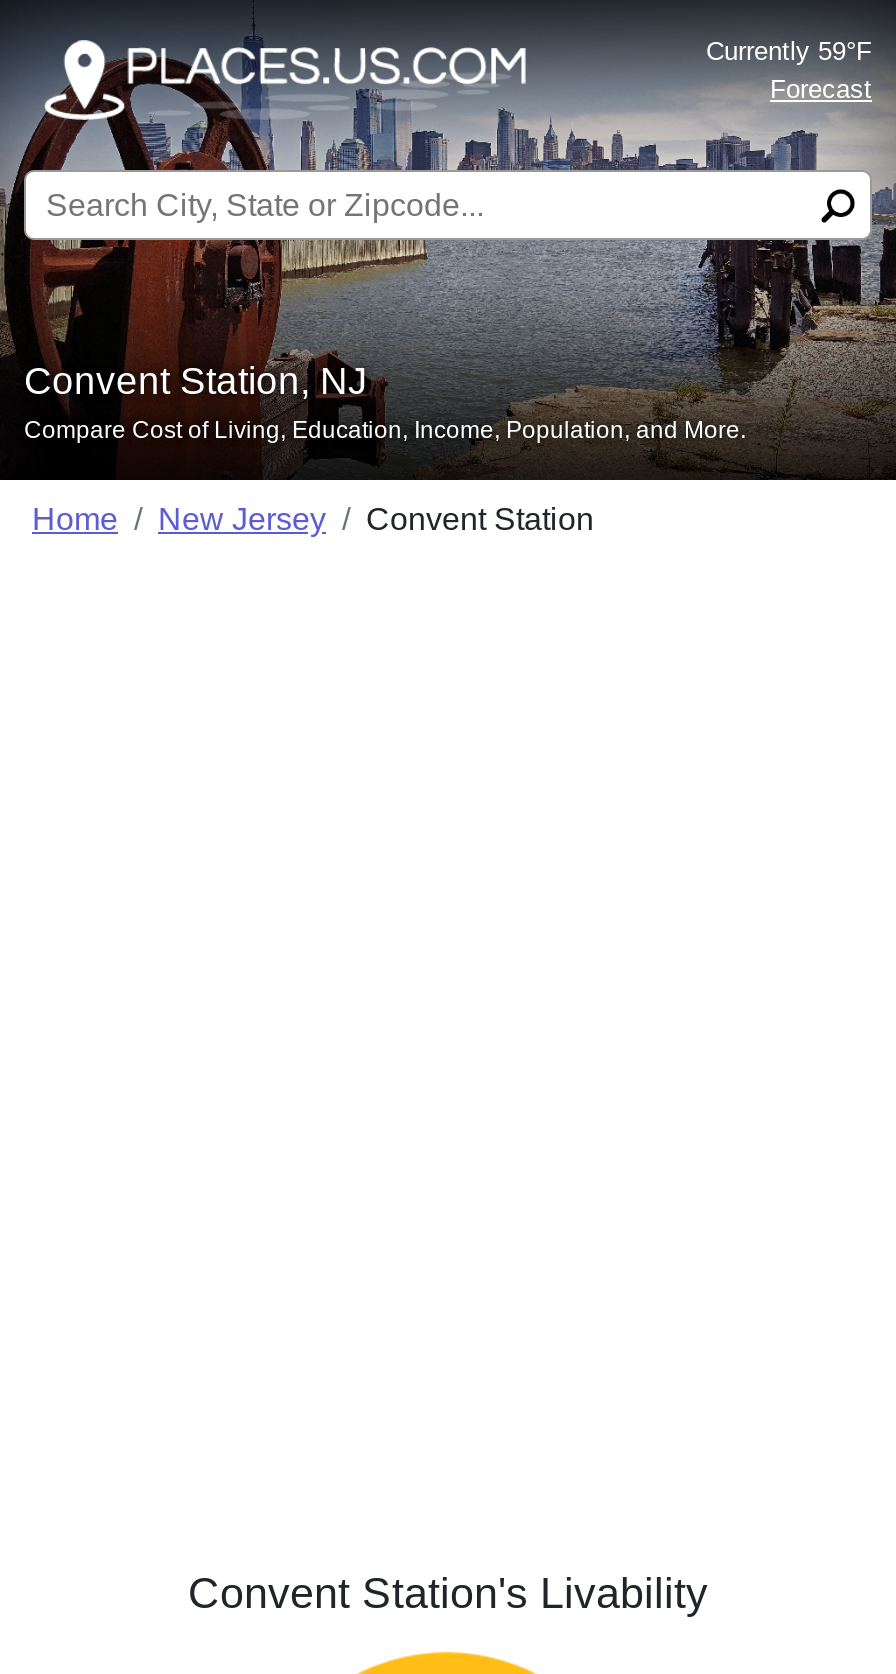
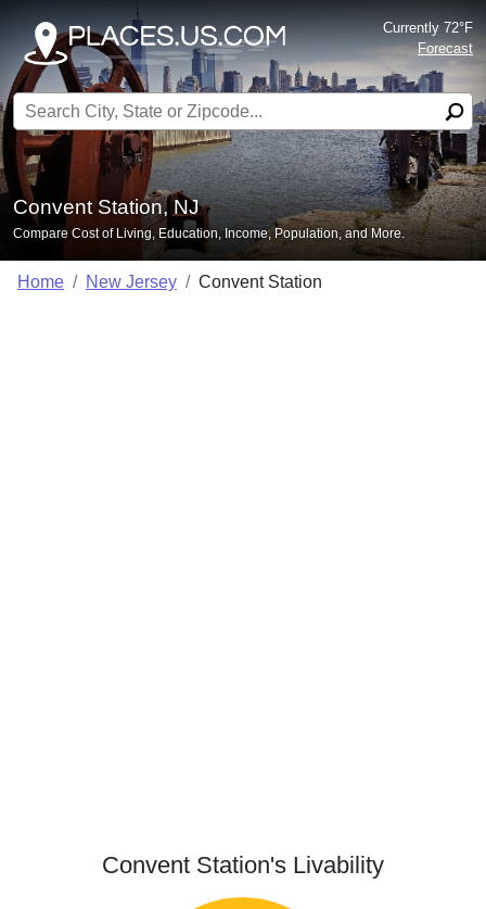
[706,36,872,66] Currently 59°F -> [383,20,473,36] Currently 72°F

